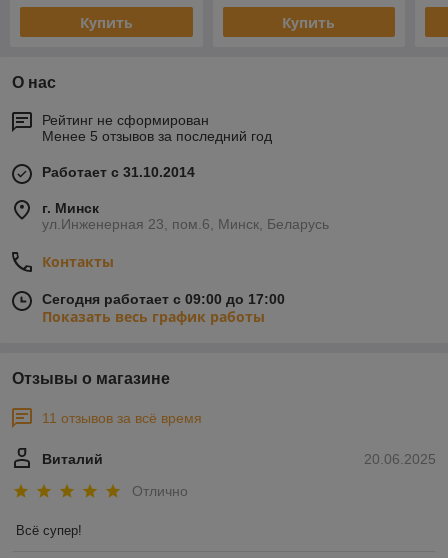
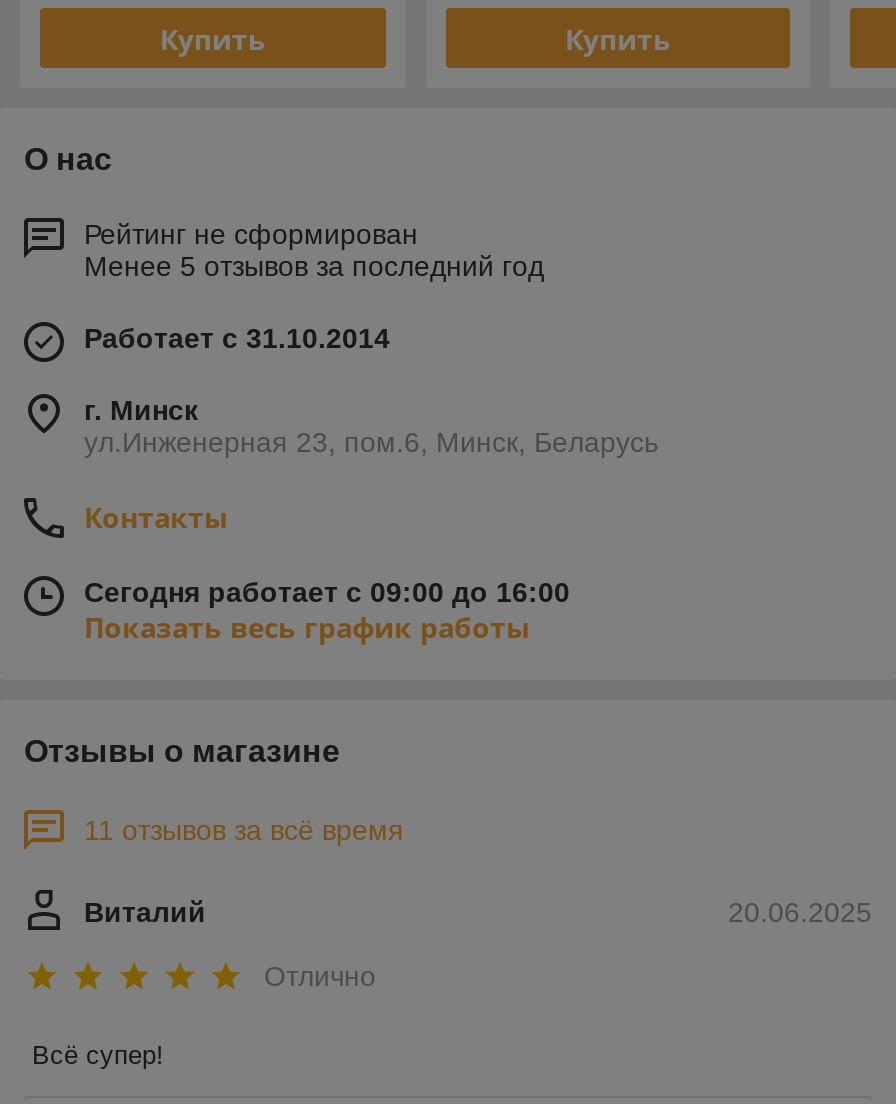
[42,291,285,307] Сегодня работает с 09:00 до 17:00 -> [84,577,570,609] Сегодня работает с 09:00 до 16:00

